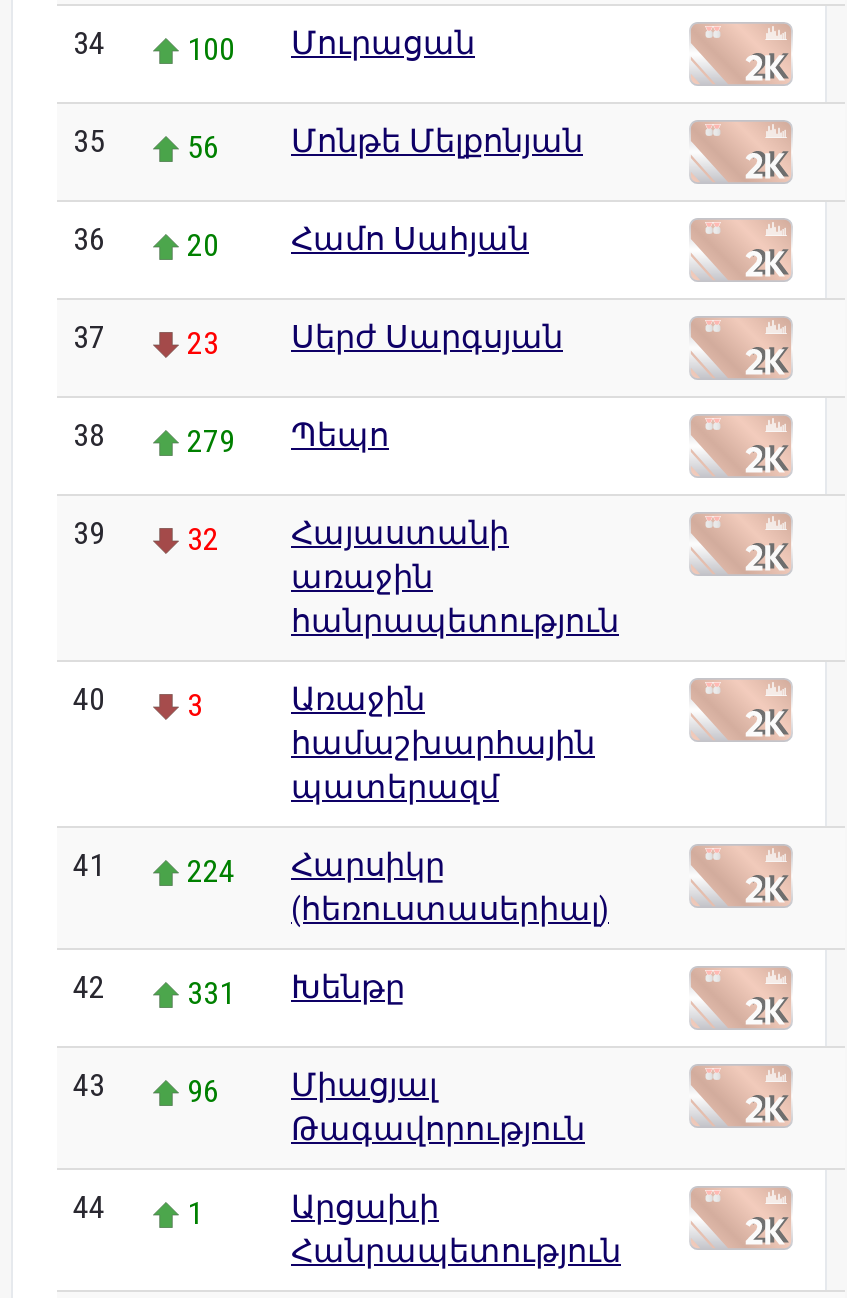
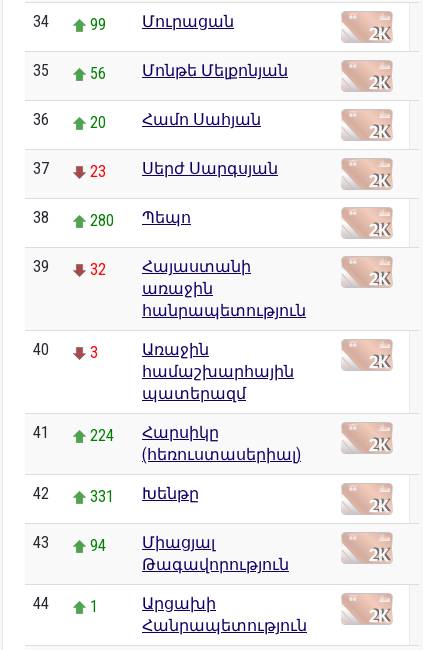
[73,24,475,68] 34 100 Մուրացան -> [33,12,234,34] 34 99 Մուրացան
[73,416,389,460] 38 279 Պեպո -> [33,208,191,230] 38 280 Պեպո
[73,1066,437,1110] 43 96 Միացյալ -> [33,533,215,555] 43 94 Միացյալ

